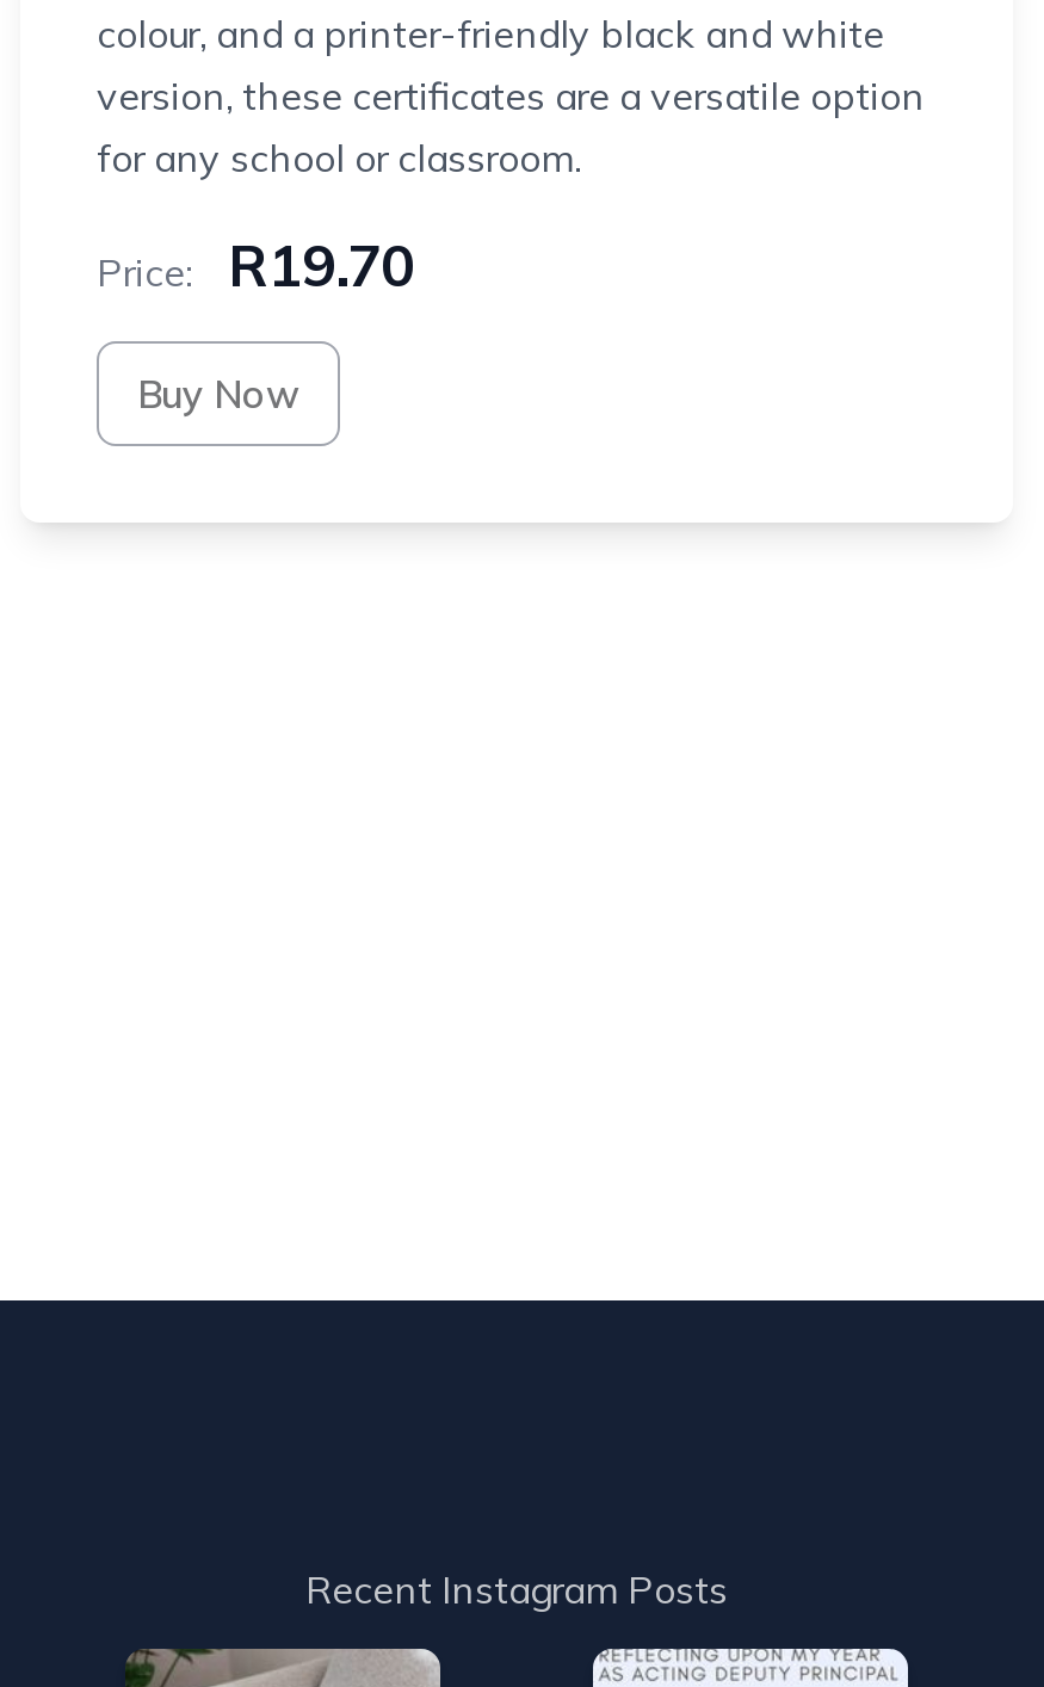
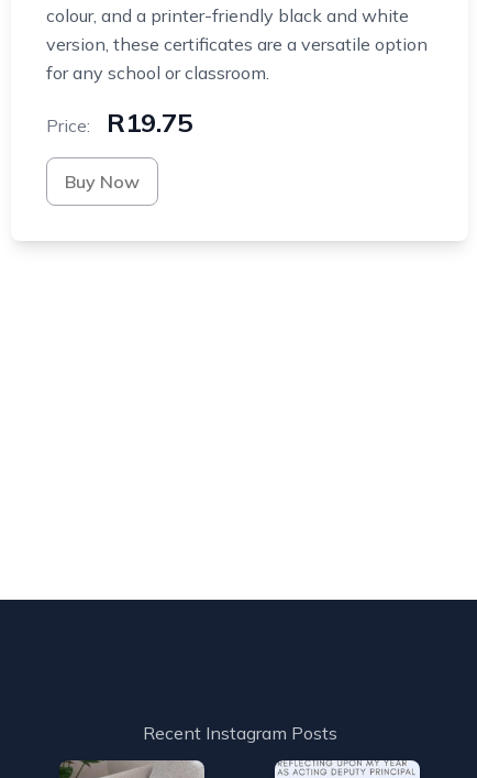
[97,229,414,301] Price: R19.70 -> [46,106,192,139] Price: R19.75

